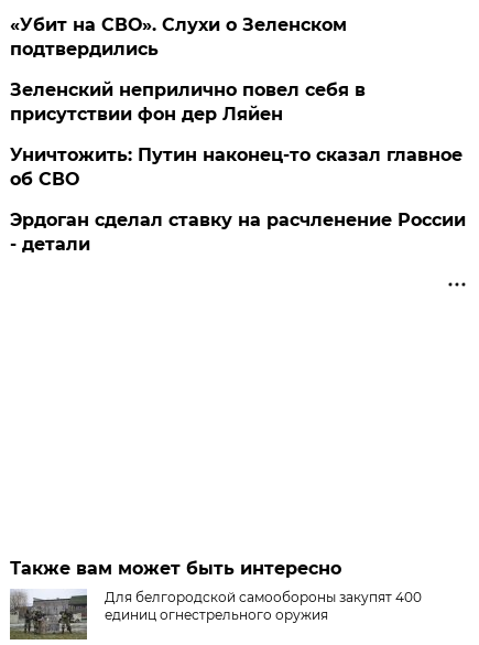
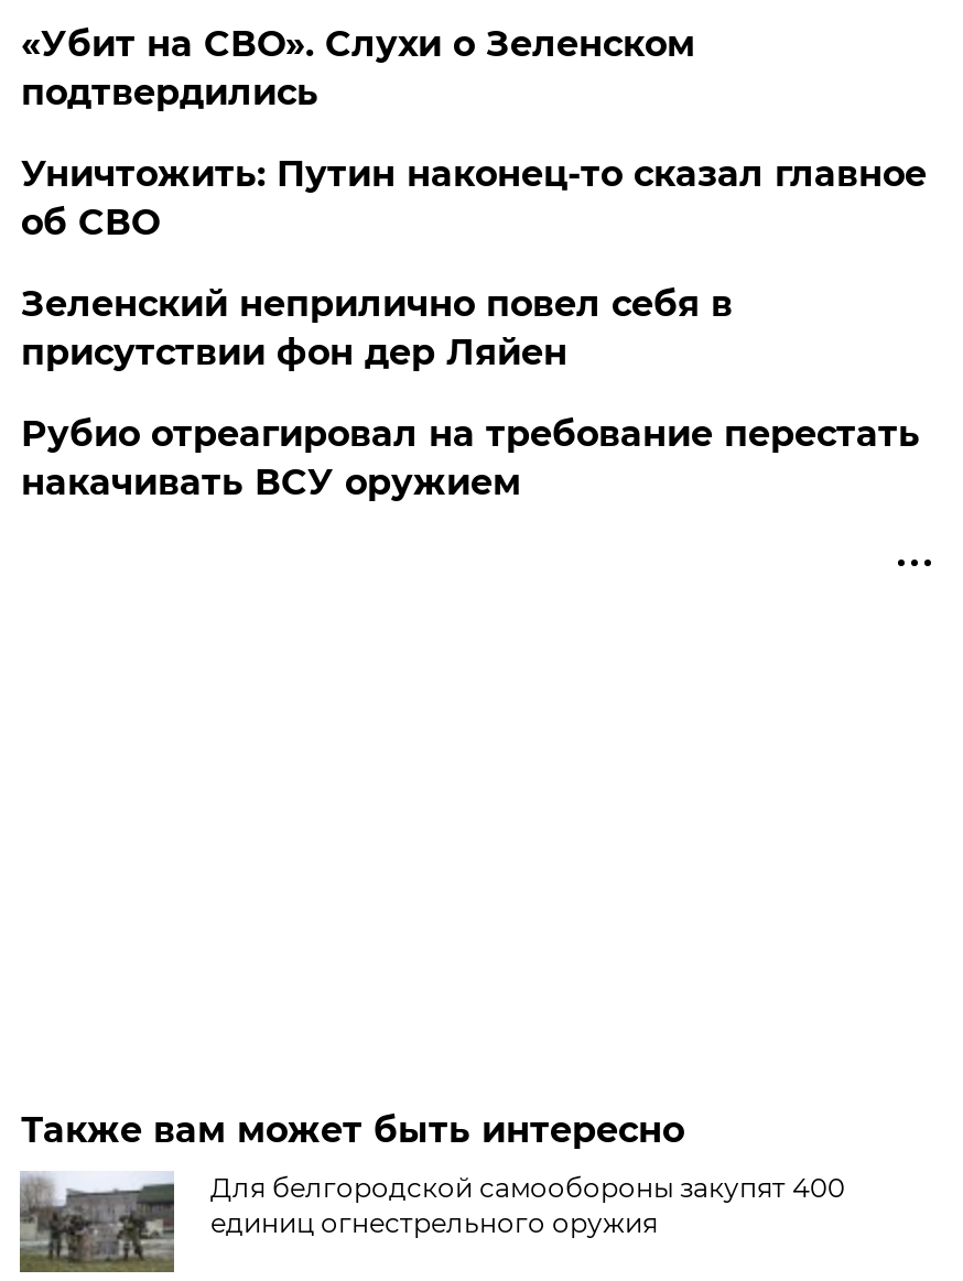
moved [10,79,366,125] -> [21,283,732,373]: Зеленский неприлично повел cебя в | присутствии фон дер Ляйен
moved [10,144,463,190] -> [21,153,926,243]: Уничтожить: Путин наконец-то сказал главное | об СВО
[10,209,466,255] Эрдоган сделал ставку на расчленение России | - детали -> [21,413,920,503] Рубио отреагировал на требование перестать | накачивать ВСУ оружием

